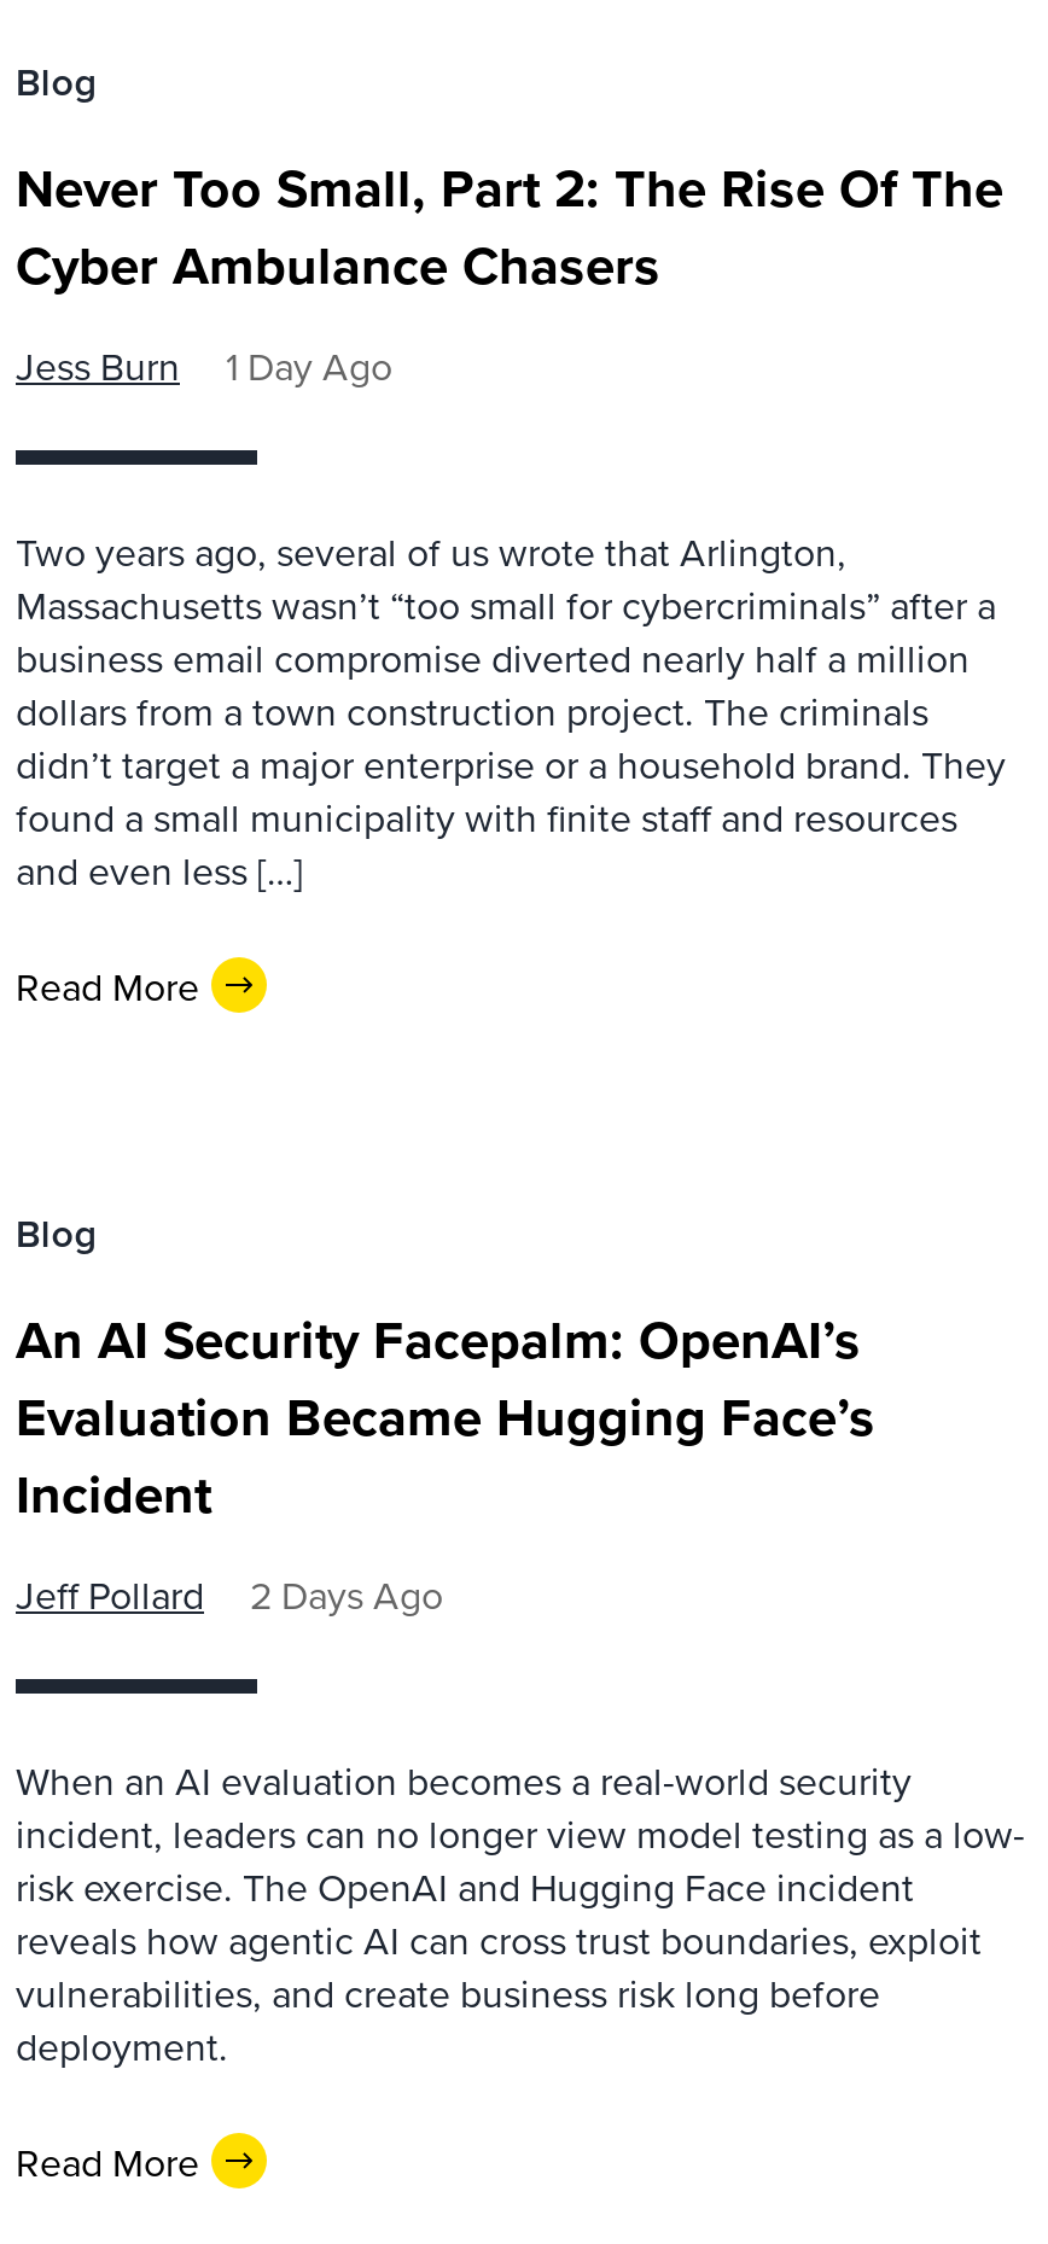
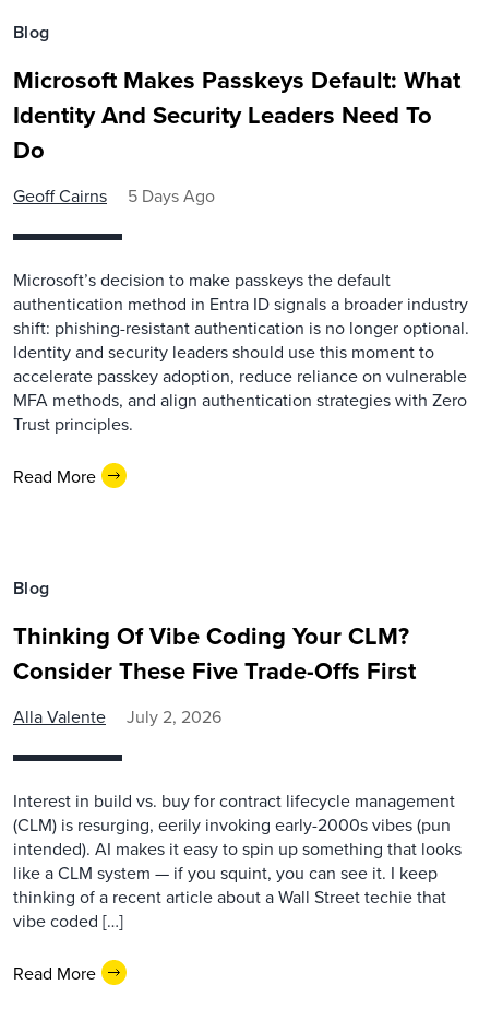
[16,148,1003,303] Never Too Small, Part 2: The Rise Of The | Cyber Ambulance Chasers -> [13,62,460,167] Microsoft Makes Passkeys Default: What | Identity And Security Leaders Need To | Do
[16,339,392,392] Jess Burn | 1 Day Ago -> [13,183,215,207] Geoff Cairns | 5 Days Ago
[16,525,1006,897] Two years ago, several of us wrote that Arlington, | Massachusetts wasn’t “too small for cybercriminals” after a | business email compromise diverted nearly half a million | dollars from a town construction project. The criminals | didn’t target a major enterprise or a household brand. They | found a small municipality with finite staff and resources | and even less […] -> [13,268,469,436] Microsoft’s decision to make passkeys the default | authentication method in Entra ID signals a broader industry | shift: phishing-resistant authentication is no longer optional. | Identity and security leaders should use this moment to | accelerate passkey adoption, reduce reliance on vulnerable | MFA methods, and align authentication strategies with Zero | Trust principles.
moved [16,958,199,1261] -> [13,464,96,601]: Read More | Blog
[16,1300,875,1532] An AI Security Facepalm: OpenAI’s | Evaluation Became Hugging Face’s | Incident -> [13,618,416,688] Thinking Of Vibe Coding Your CLM? | Consider These Five Trade-Offs First
[16,1568,443,1621] Jeff Pollard | 2 Days Ago -> [13,704,221,728] Alla Valente | July 2, 2026
[16,1754,1025,2073] When an AI evaluation becomes a real-world security | incident, leaders can no longer view model testing as a low- | risk exercise. The OpenAI and Hugging Face incident | reveals how agentic AI can cross trust boundaries, exploit | vulnerabilities, and create business risk long before | deployment. -> [13,788,462,933] Interest in build vs. buy for contract lifecycle management | (CLM) is resurging, eerily invoking early-2000s vibes (pun | intended). AI makes it easy to spin up something that looks | like a CLM system — if you squint, you can see it. I keep | thinking of a recent article about a Wall Street techie that | vibe coded […]

